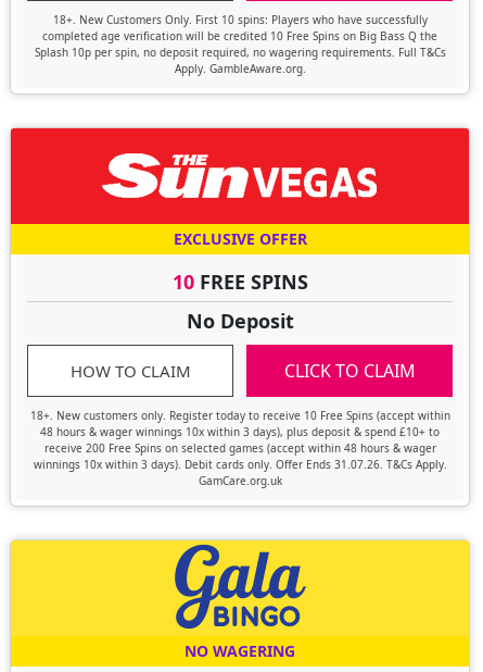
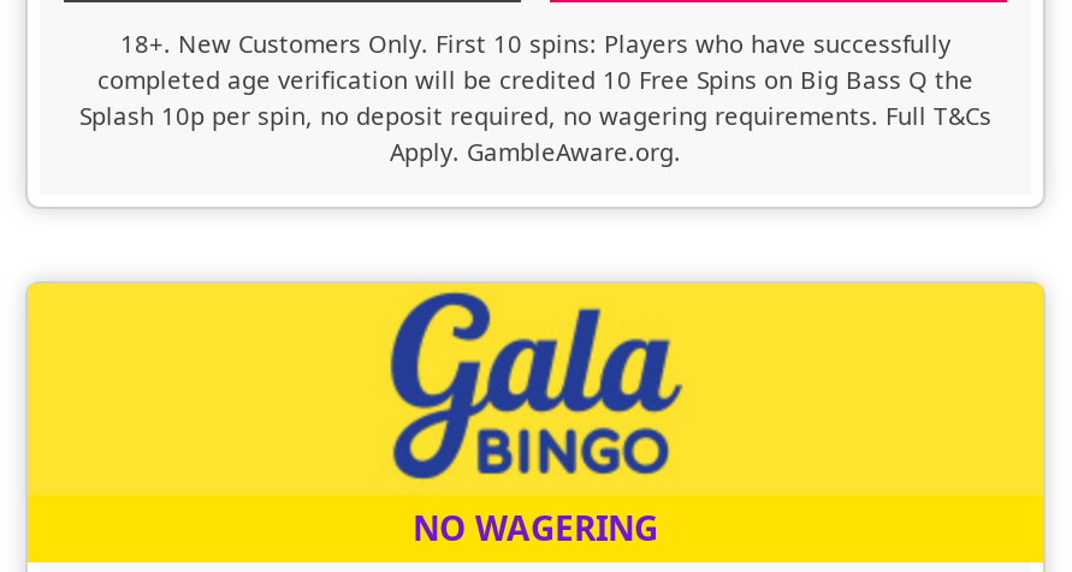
[10,127,470,489] [image] | EXCLUSIVE OFFER | 10 FREE SPINS | No Deposit | CLICK TO CLAIM | HOW TO CLAIM | 18+. New customers only. Register today to receive 10 Free Spins (accept within | 48 hours & wager winnings 10x within 3 days), plus deposit & spend £10+ to | receive 200 Free Spins on selected games (accept within 48 hours & wager | winnings 10x within 3 days). Debit cards only. Offer Ends 31.07.26. T&Cs Apply. | GamCare.org.uk -> none

